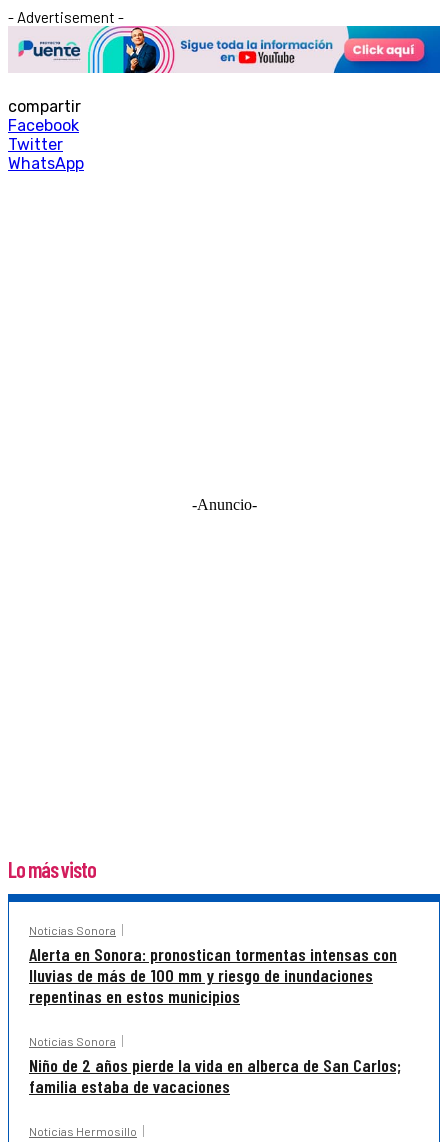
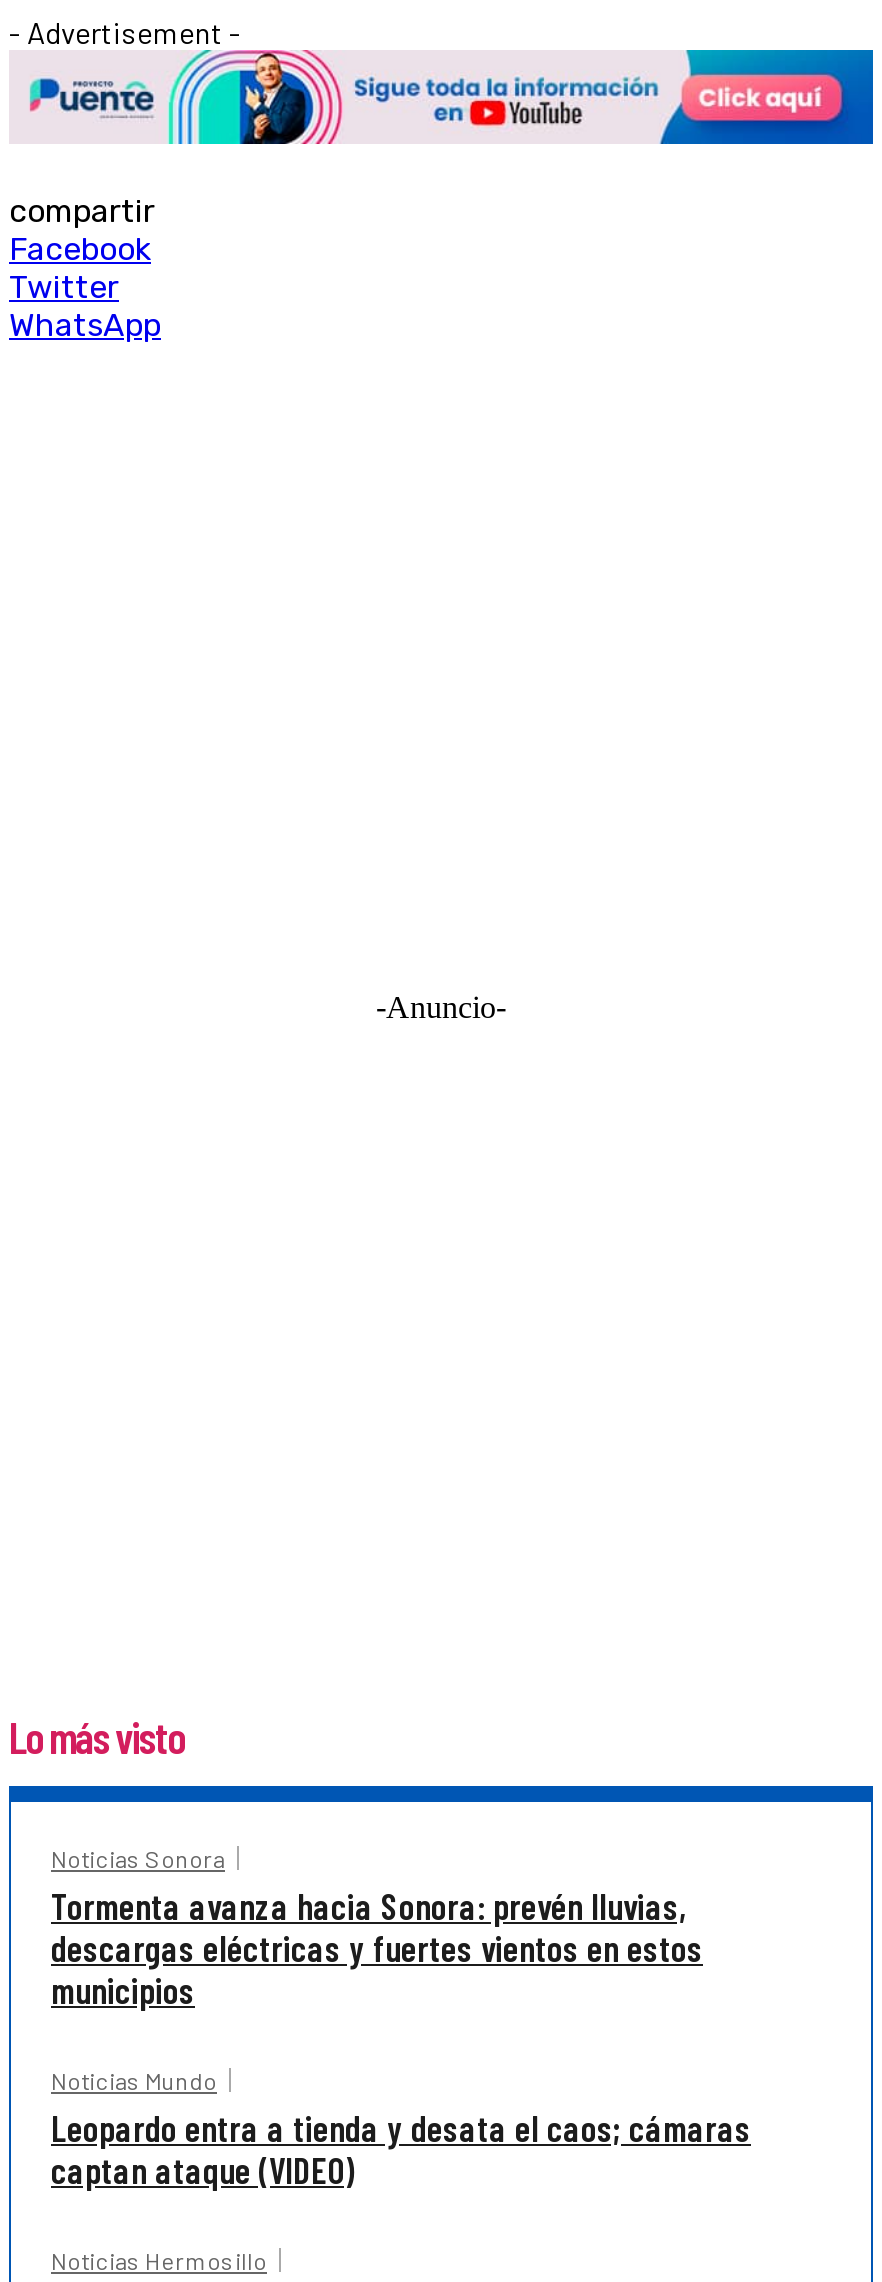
[29,943,397,1007] Alerta en Sonora: pronostican tormentas intensas con | lluvias de más de 100 mm y riesgo de inundaciones | repentinas en estos municipios -> [51,1884,703,2012] Tormenta avanza hacia Sonora: prevén lluvias, | descargas eléctricas y fuertes vientos en estos | municipios
[29,1034,401,1097] Noticias Sonora | Niño de 2 años pierde la vida en alberca de San Carlos; | familia estaba de vacaciones -> [51,2066,751,2192] Noticias Mundo | Leopardo entra a tienda y desata el caos; cámaras | captan ataque (VIDEO)

